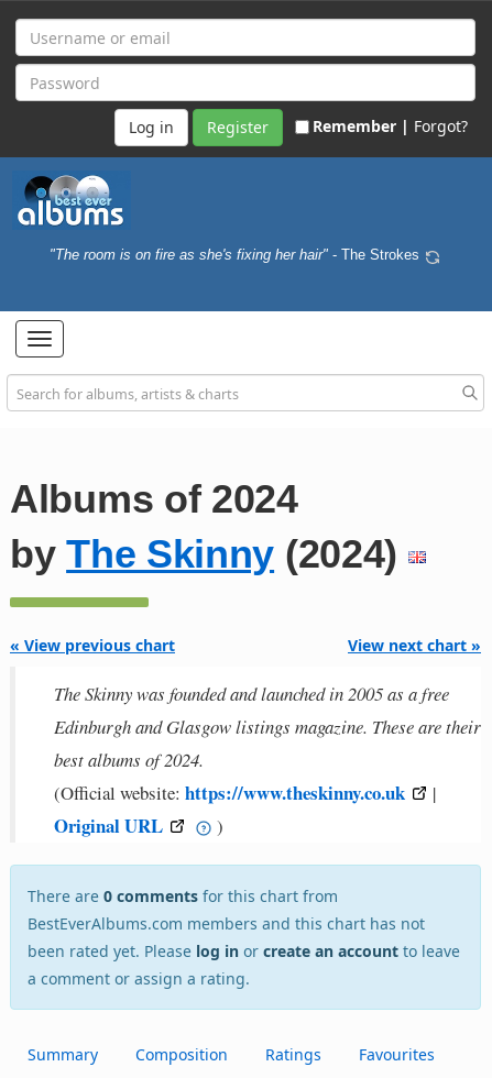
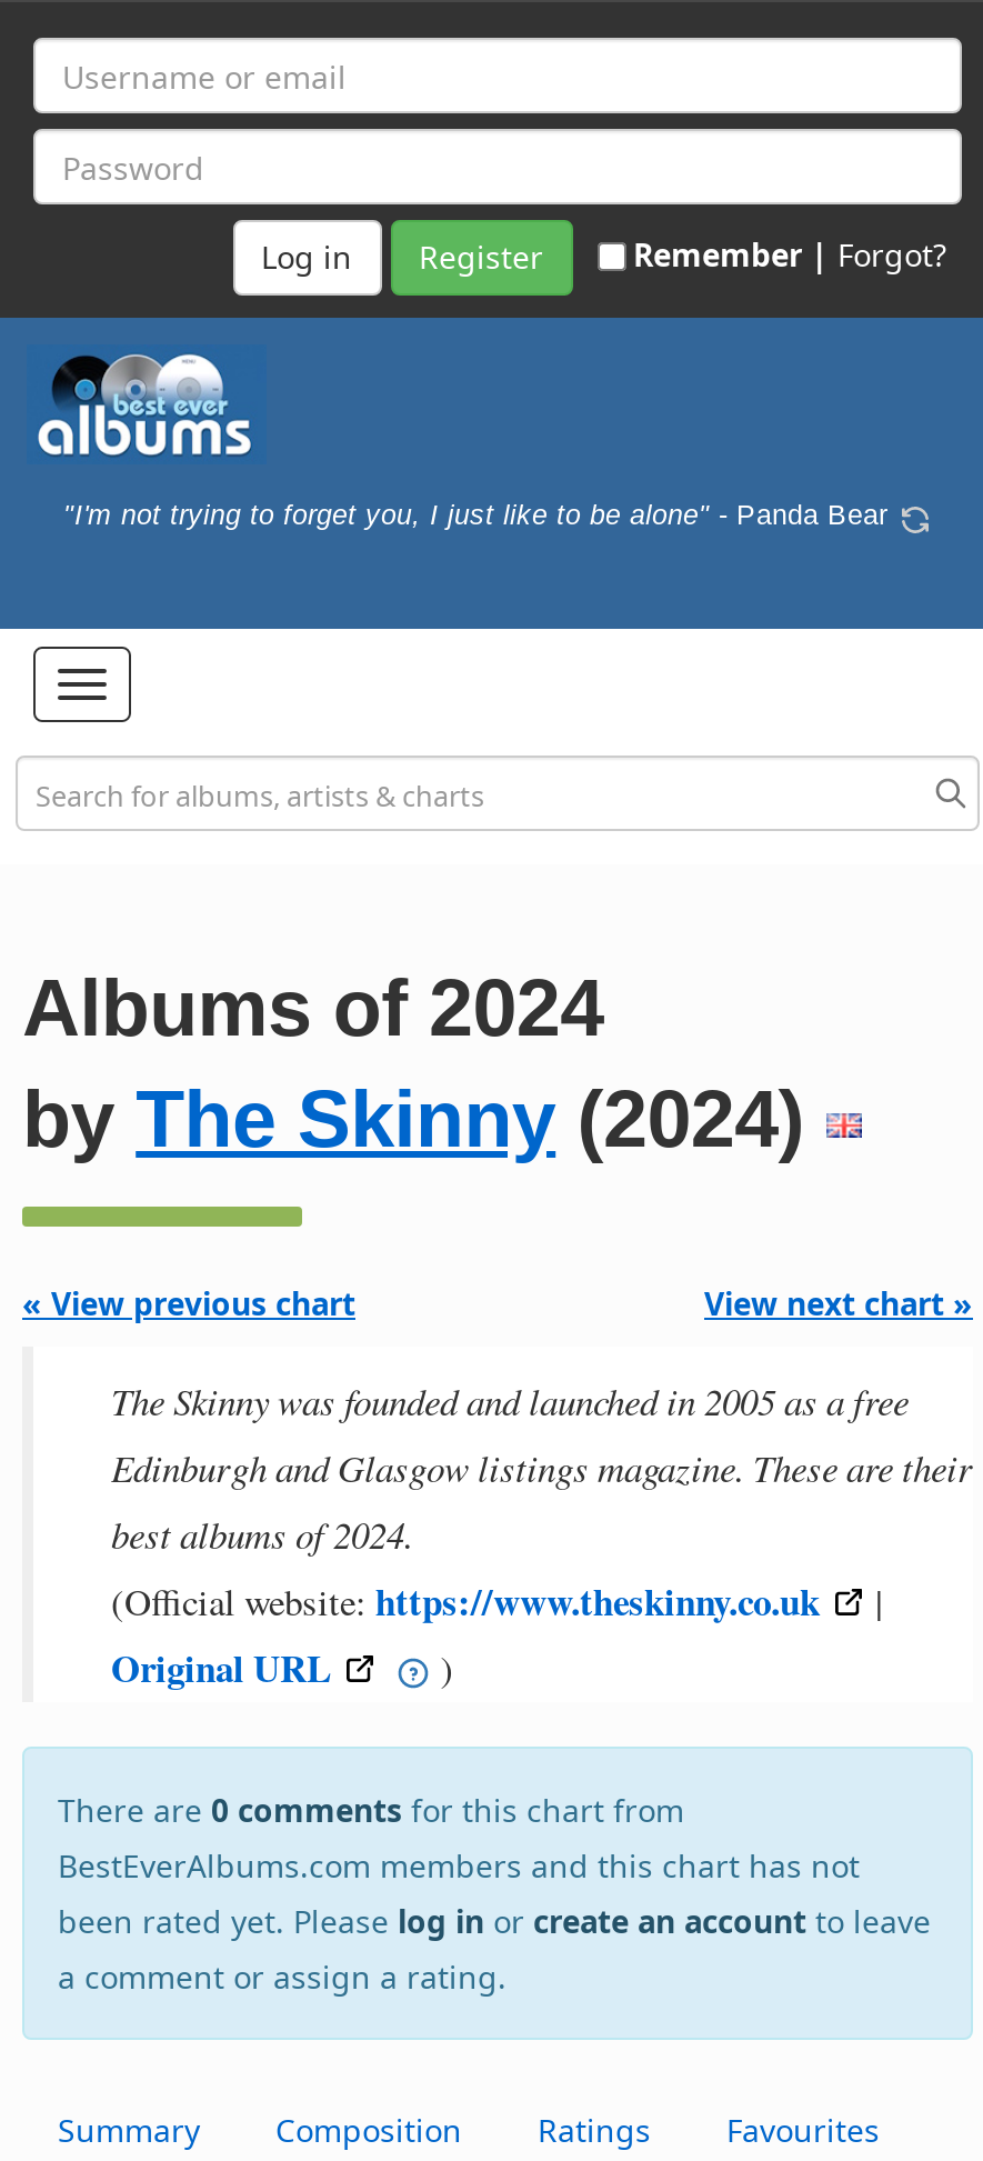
[50,247,424,262] "The room is on fire as she's fixing her hair" - The Strokes -> [63,499,896,530] "I'm not trying to forget you, I just like to be alone" - Panda Bear

